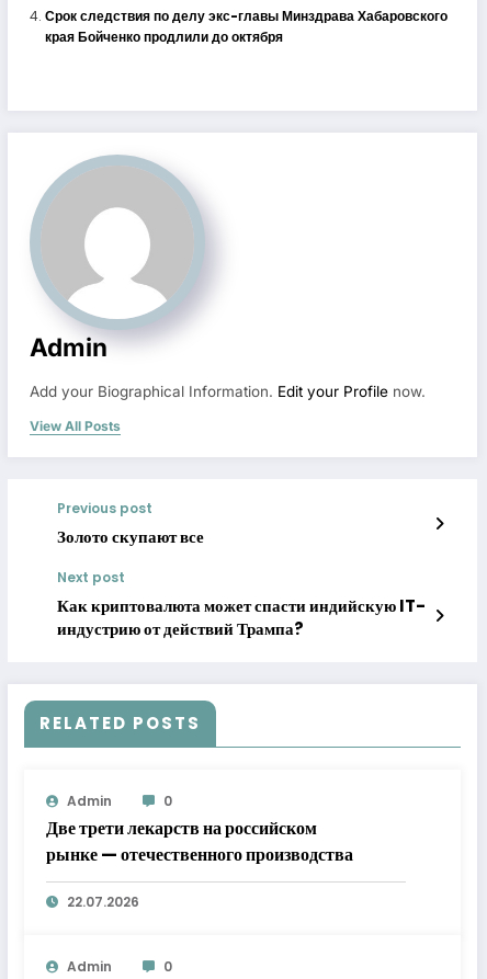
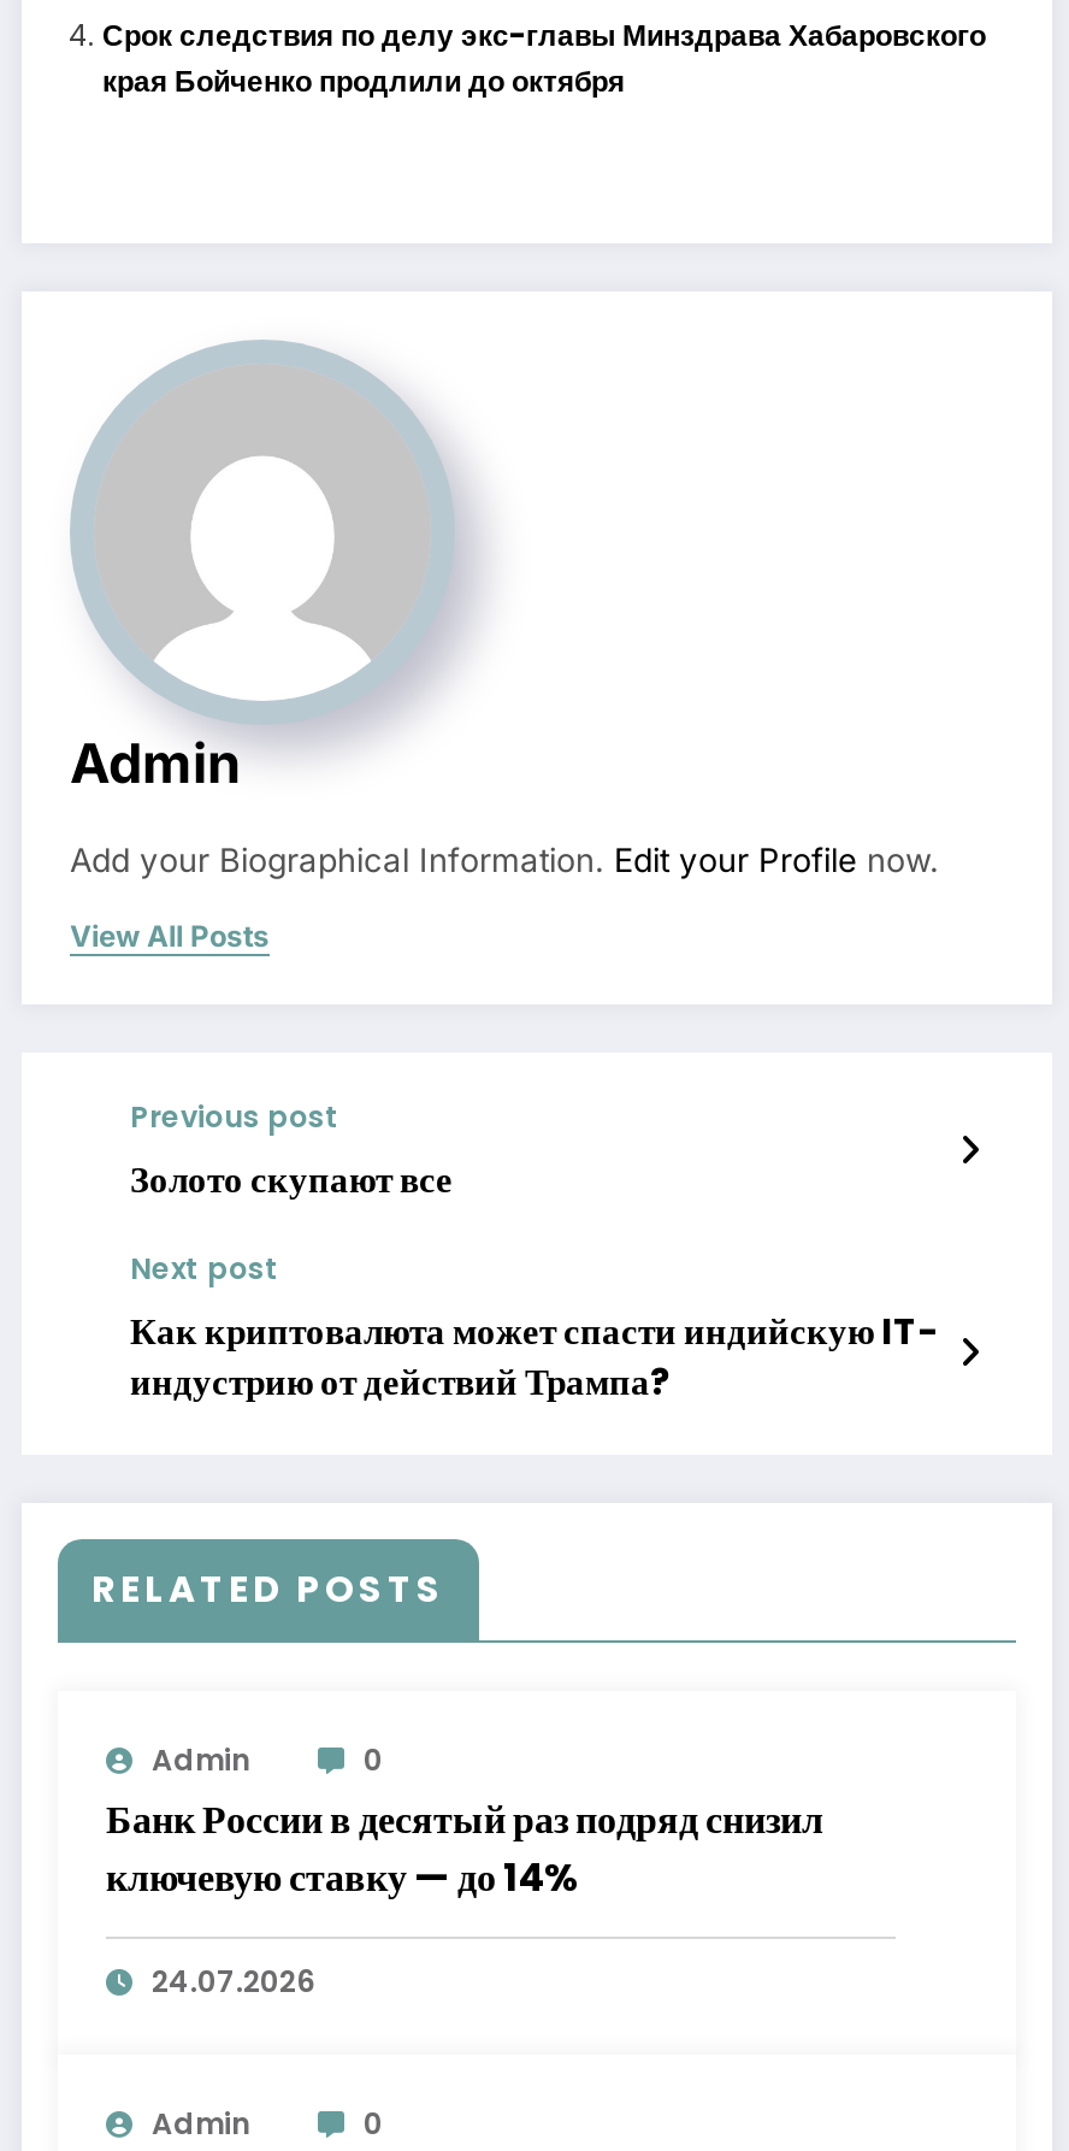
[46,816,353,867] Две трети лекарств на российском | рынке — отечественного производства -> [106,1792,823,1905] Банк России в десятый раз подряд снизил | ключевую ставку — до 14%
[67,892,139,911] 22.07.2026 -> [152,1960,315,2001] 24.07.2026

